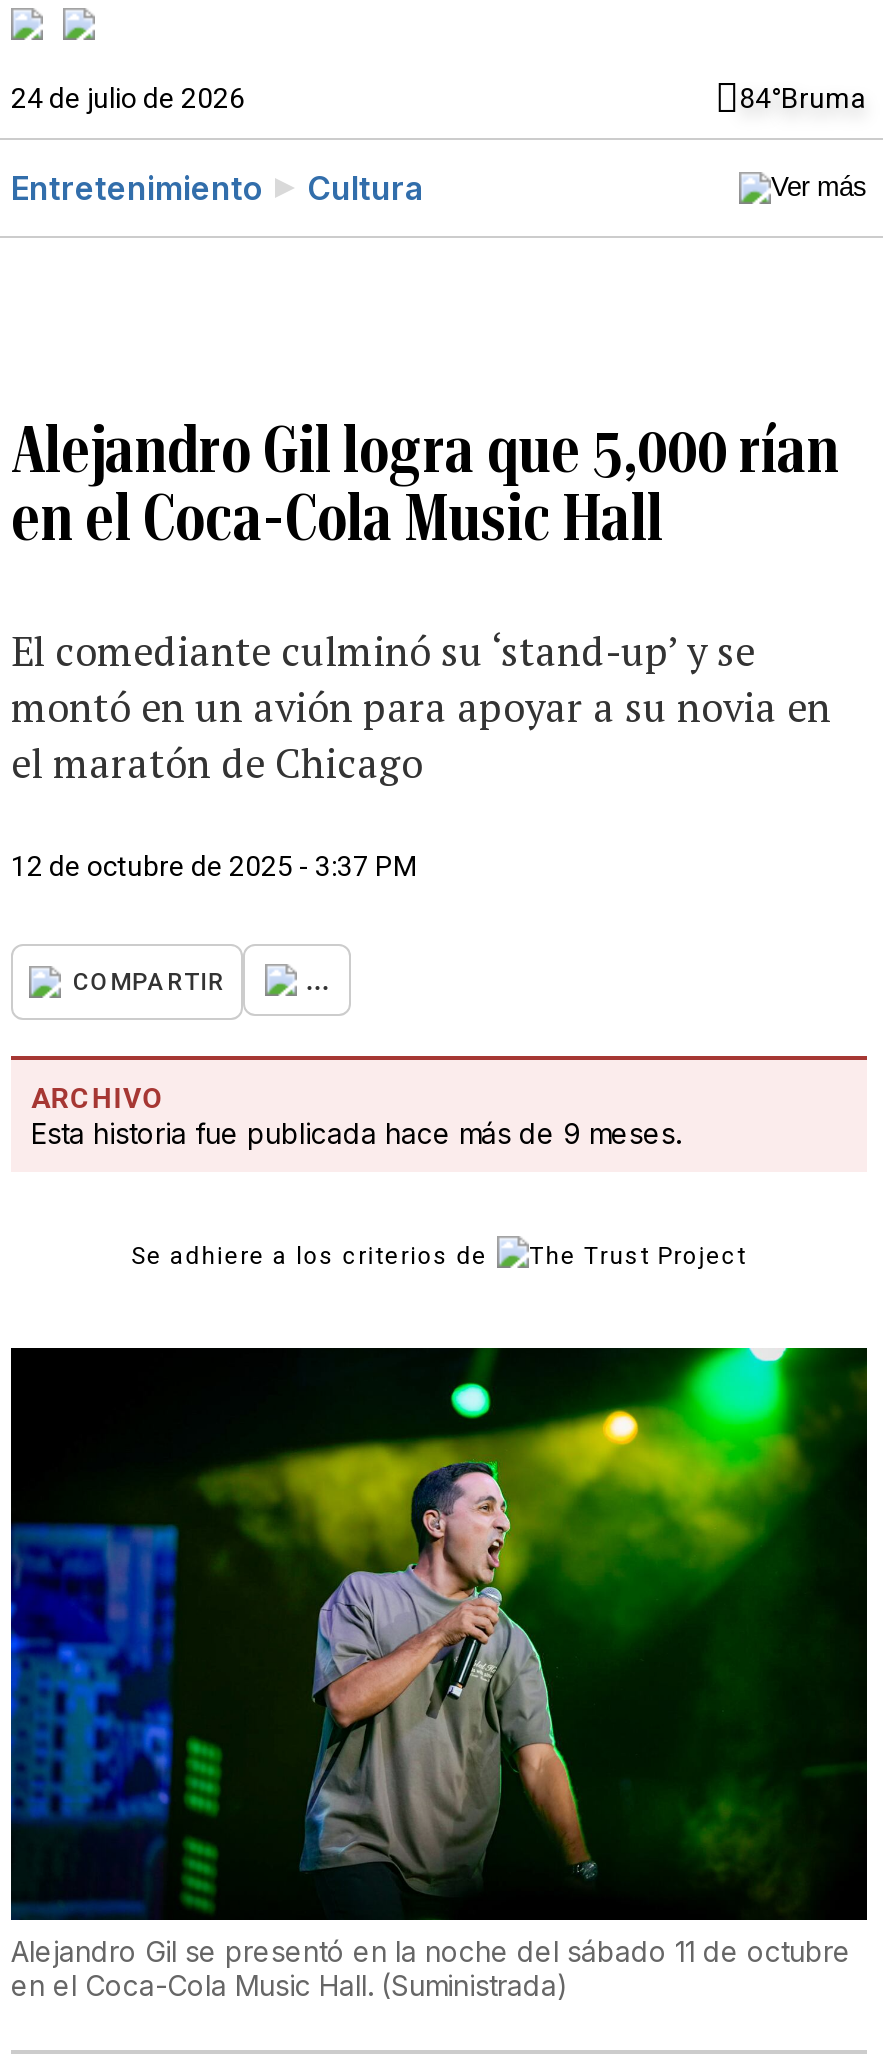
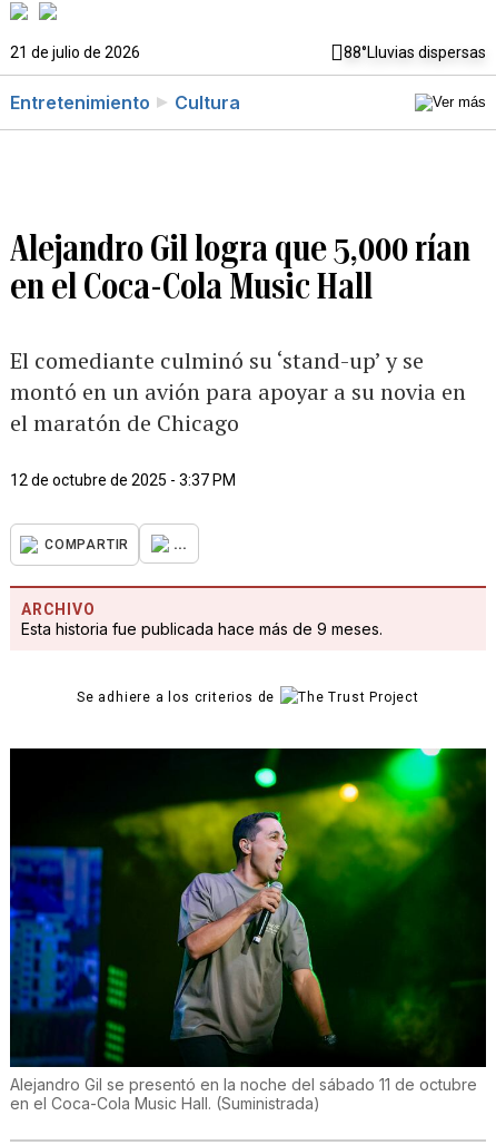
[11,82,867,114] 24 de julio de 2026 | 84°Bruma -> [10,43,486,61] 21 de julio de 2026 | 88°Lluvias dispersas

